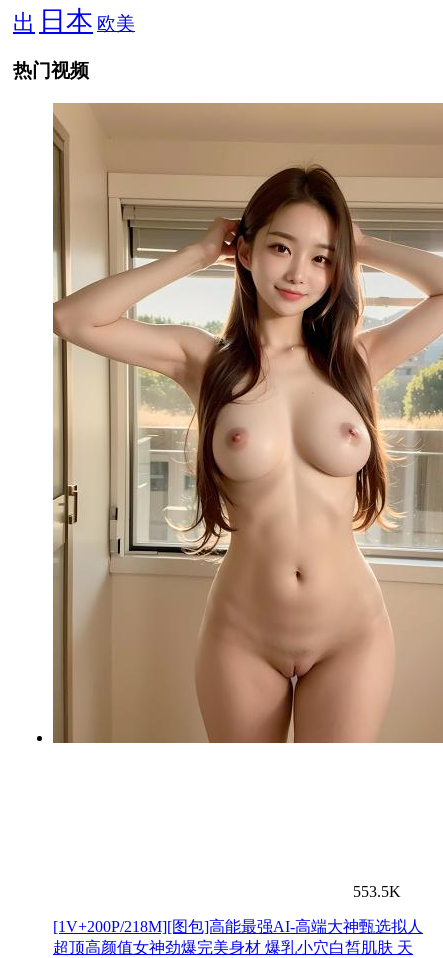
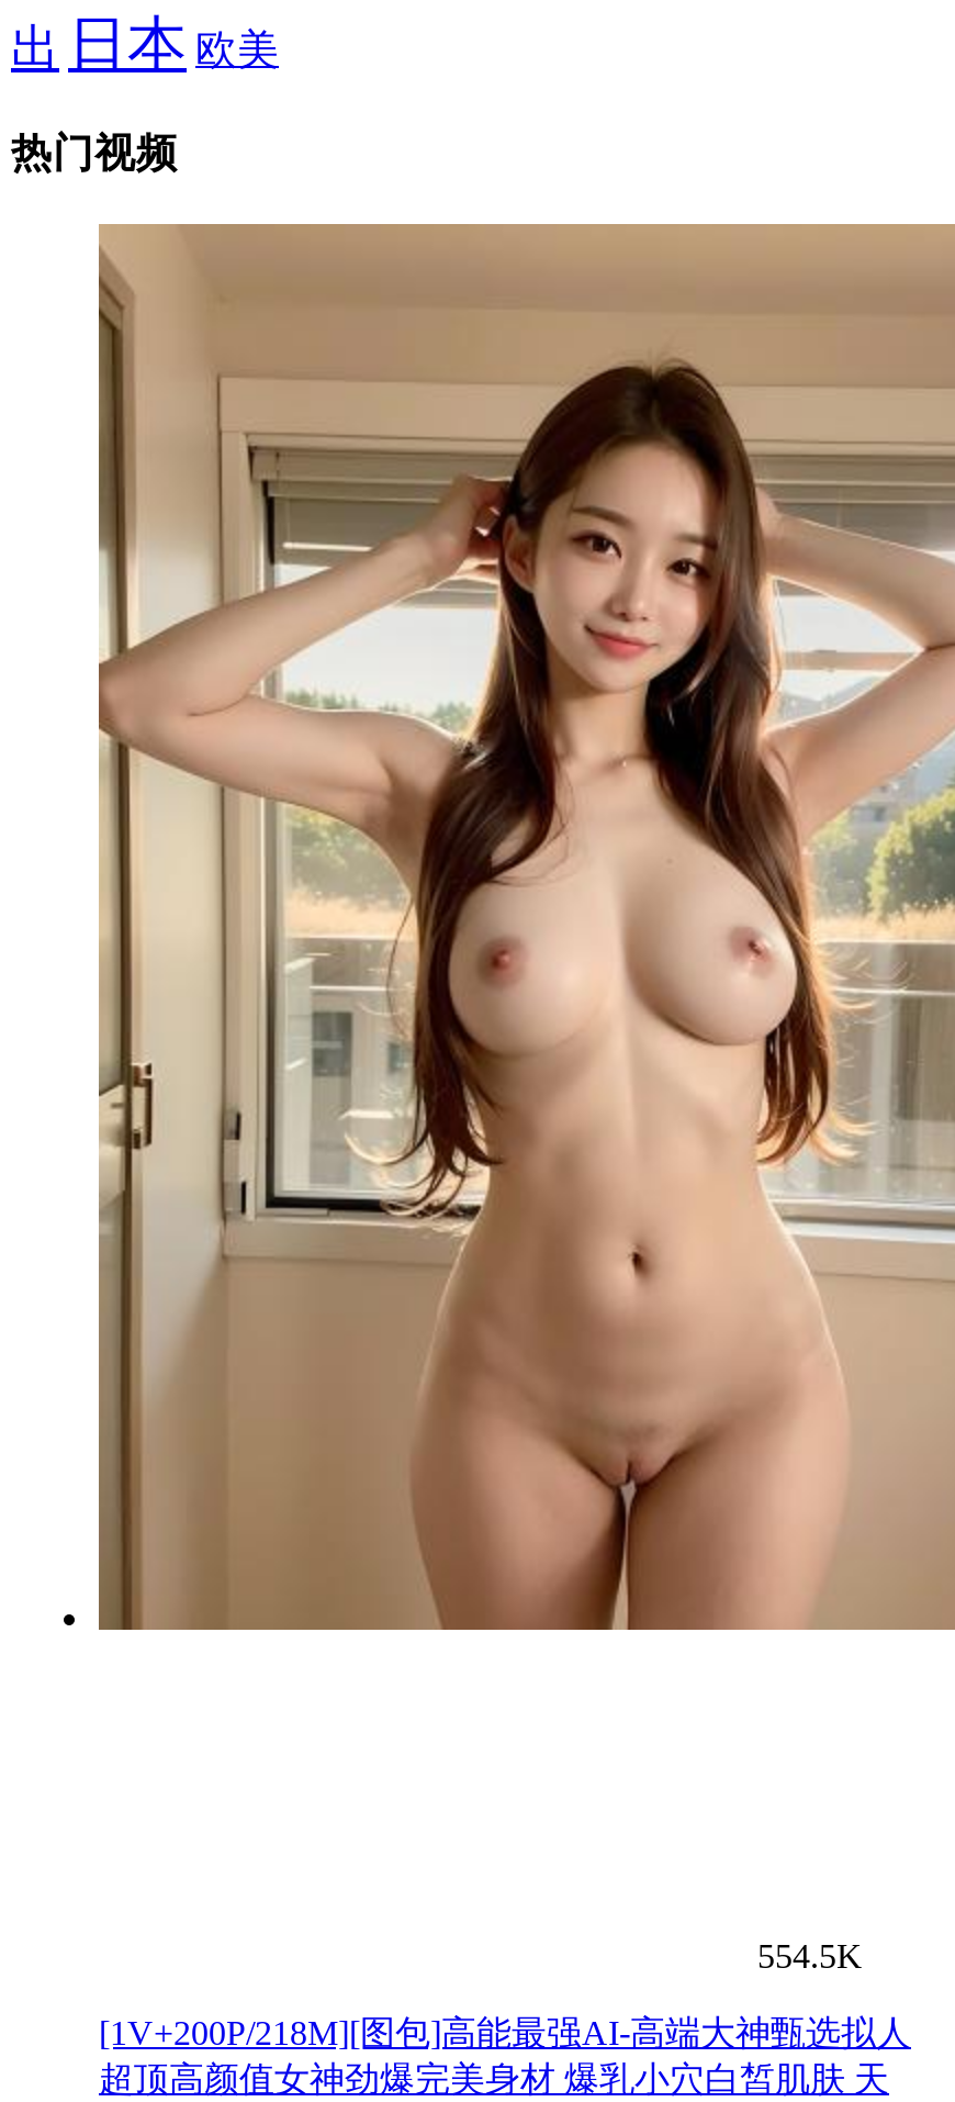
[353,882,401,899] 553.5K -> [757,1936,863,1974] 554.5K

